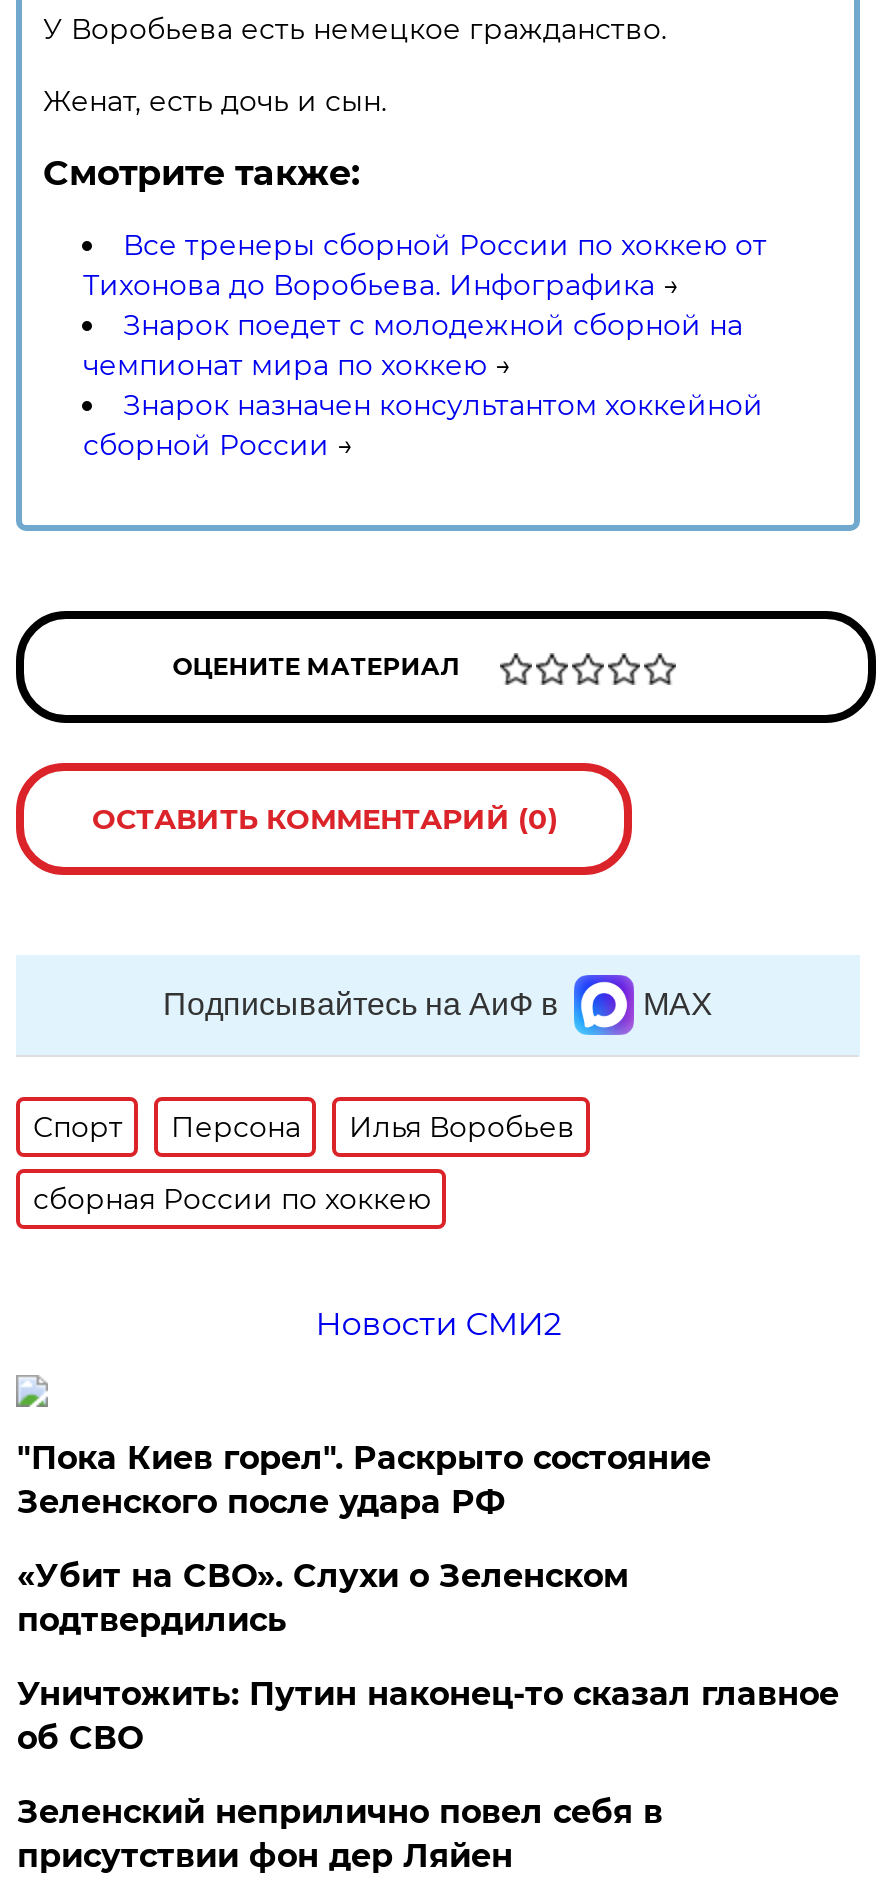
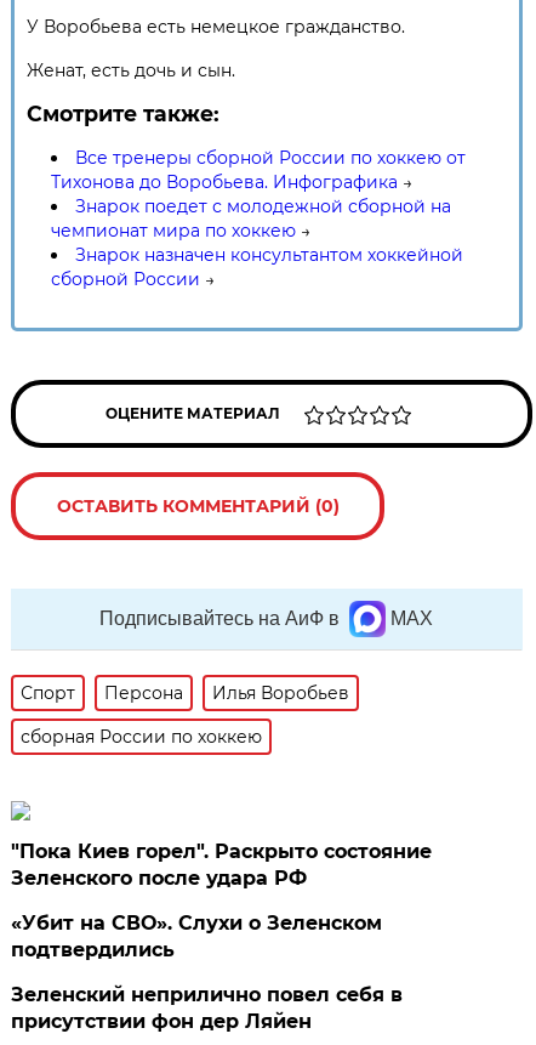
[315,1305,561,1343] Новости СМИ2 -> none
[17,1675,839,1757] Уничтожить: Путин наконец-то сказал главное | об СВО -> none

